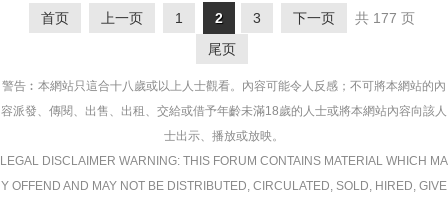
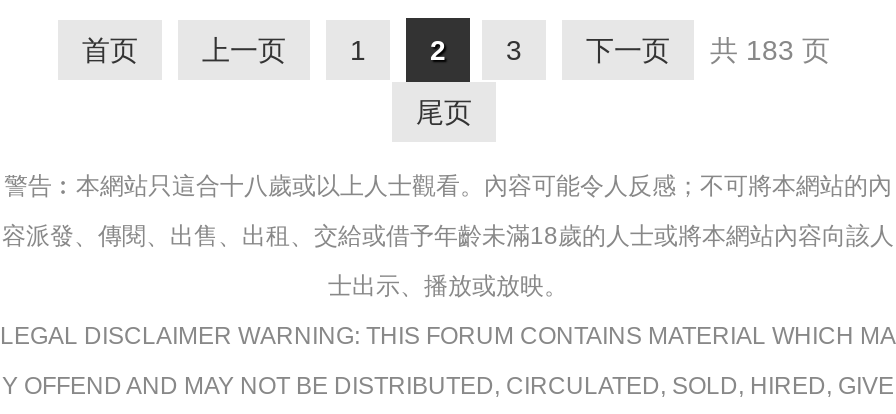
[41,10,419,26] 首页 上一页 1 2 3 下一页 共 177 页 -> [82,34,838,66] 首页 上一页 1 2 3 下一页 共 183 页

